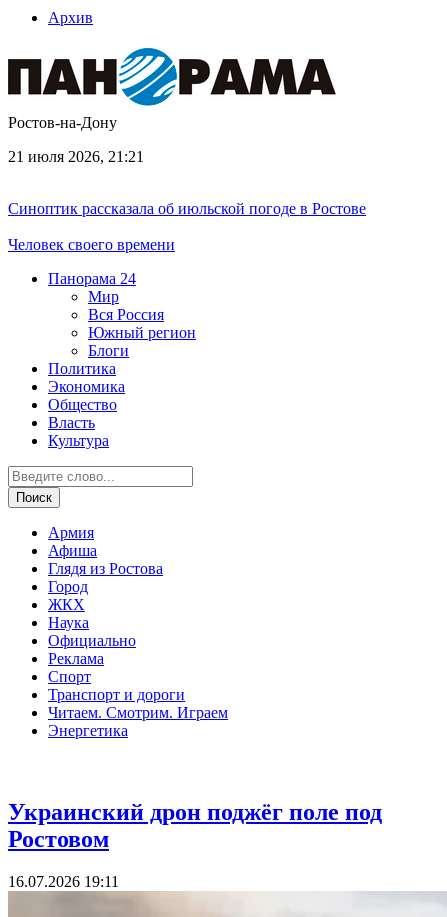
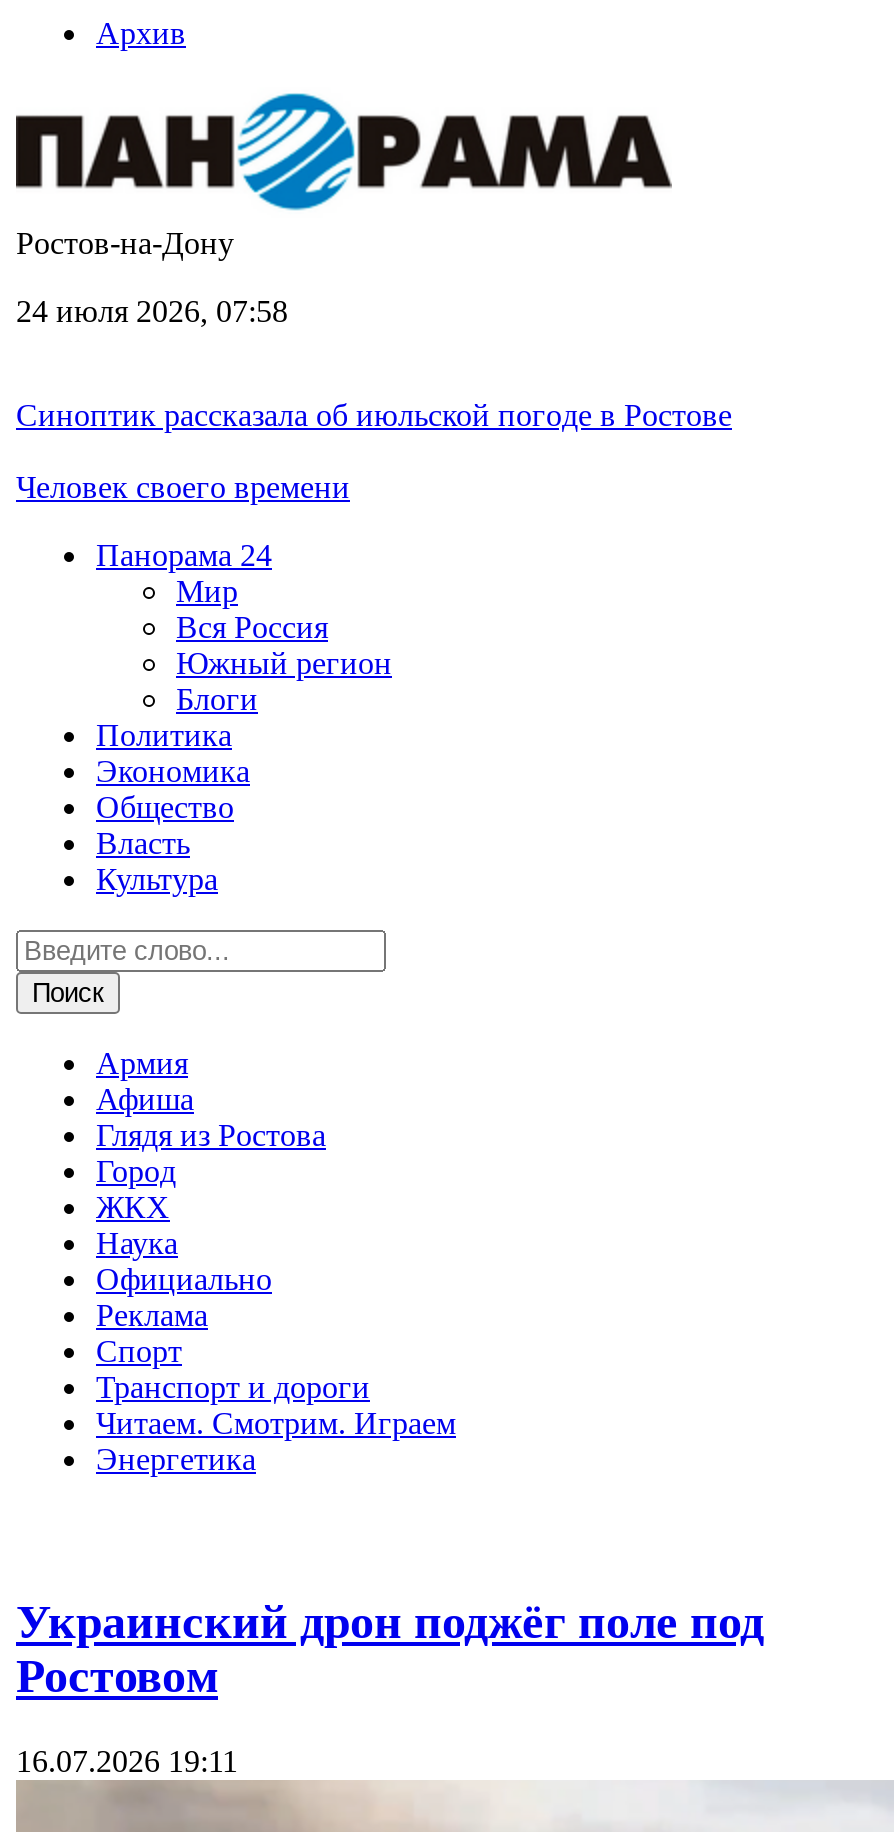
[8,148,144,165] 21 июля 2026, 21:21 -> [16,295,288,329] 24 июля 2026, 07:58

